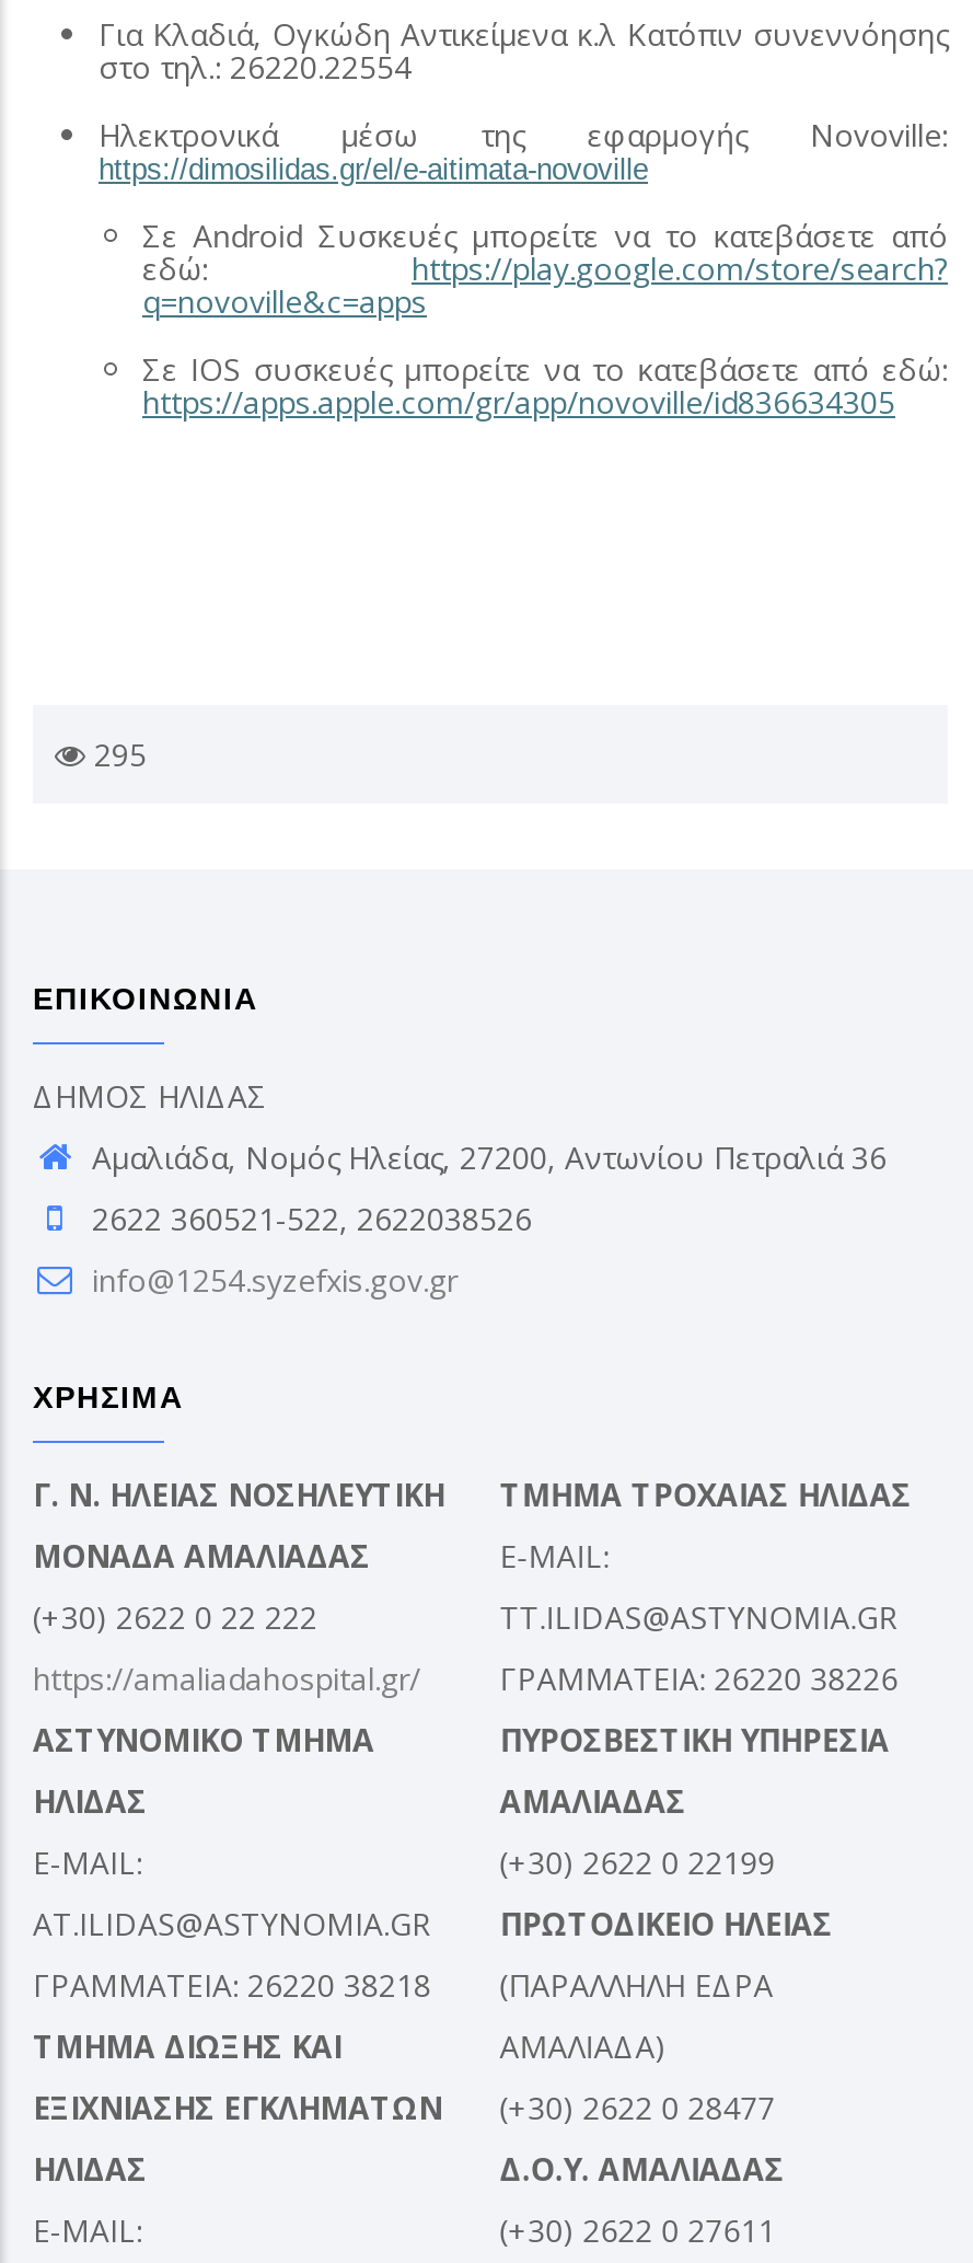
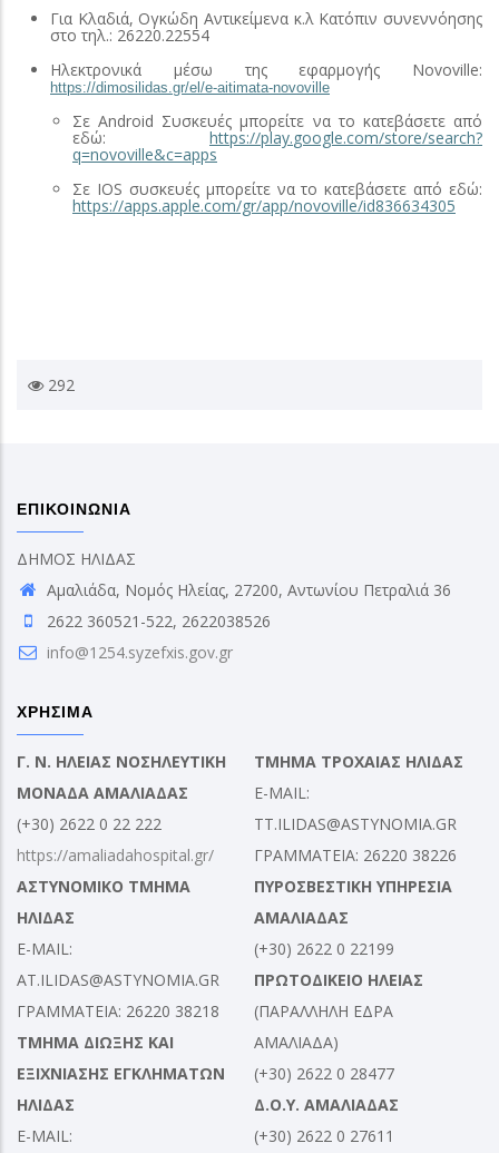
[85,735,147,776] 295 -> [43,375,75,396] 292

